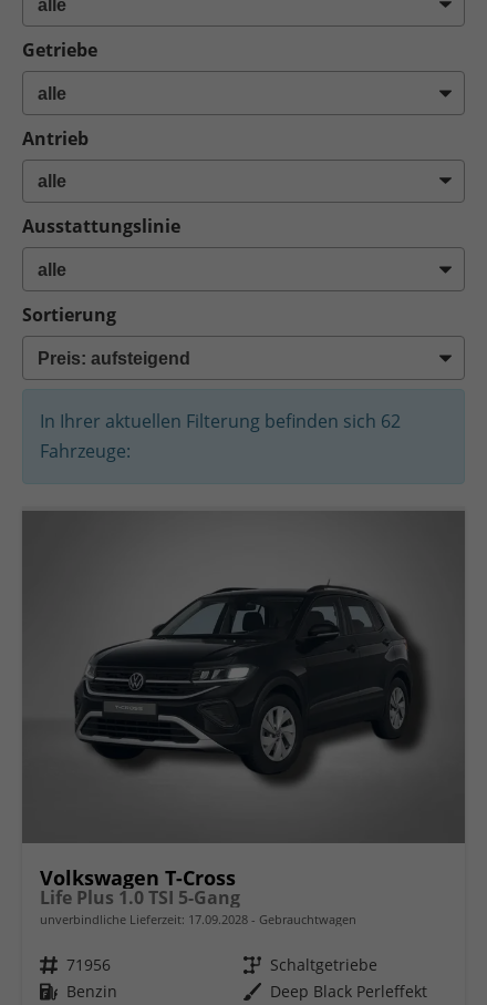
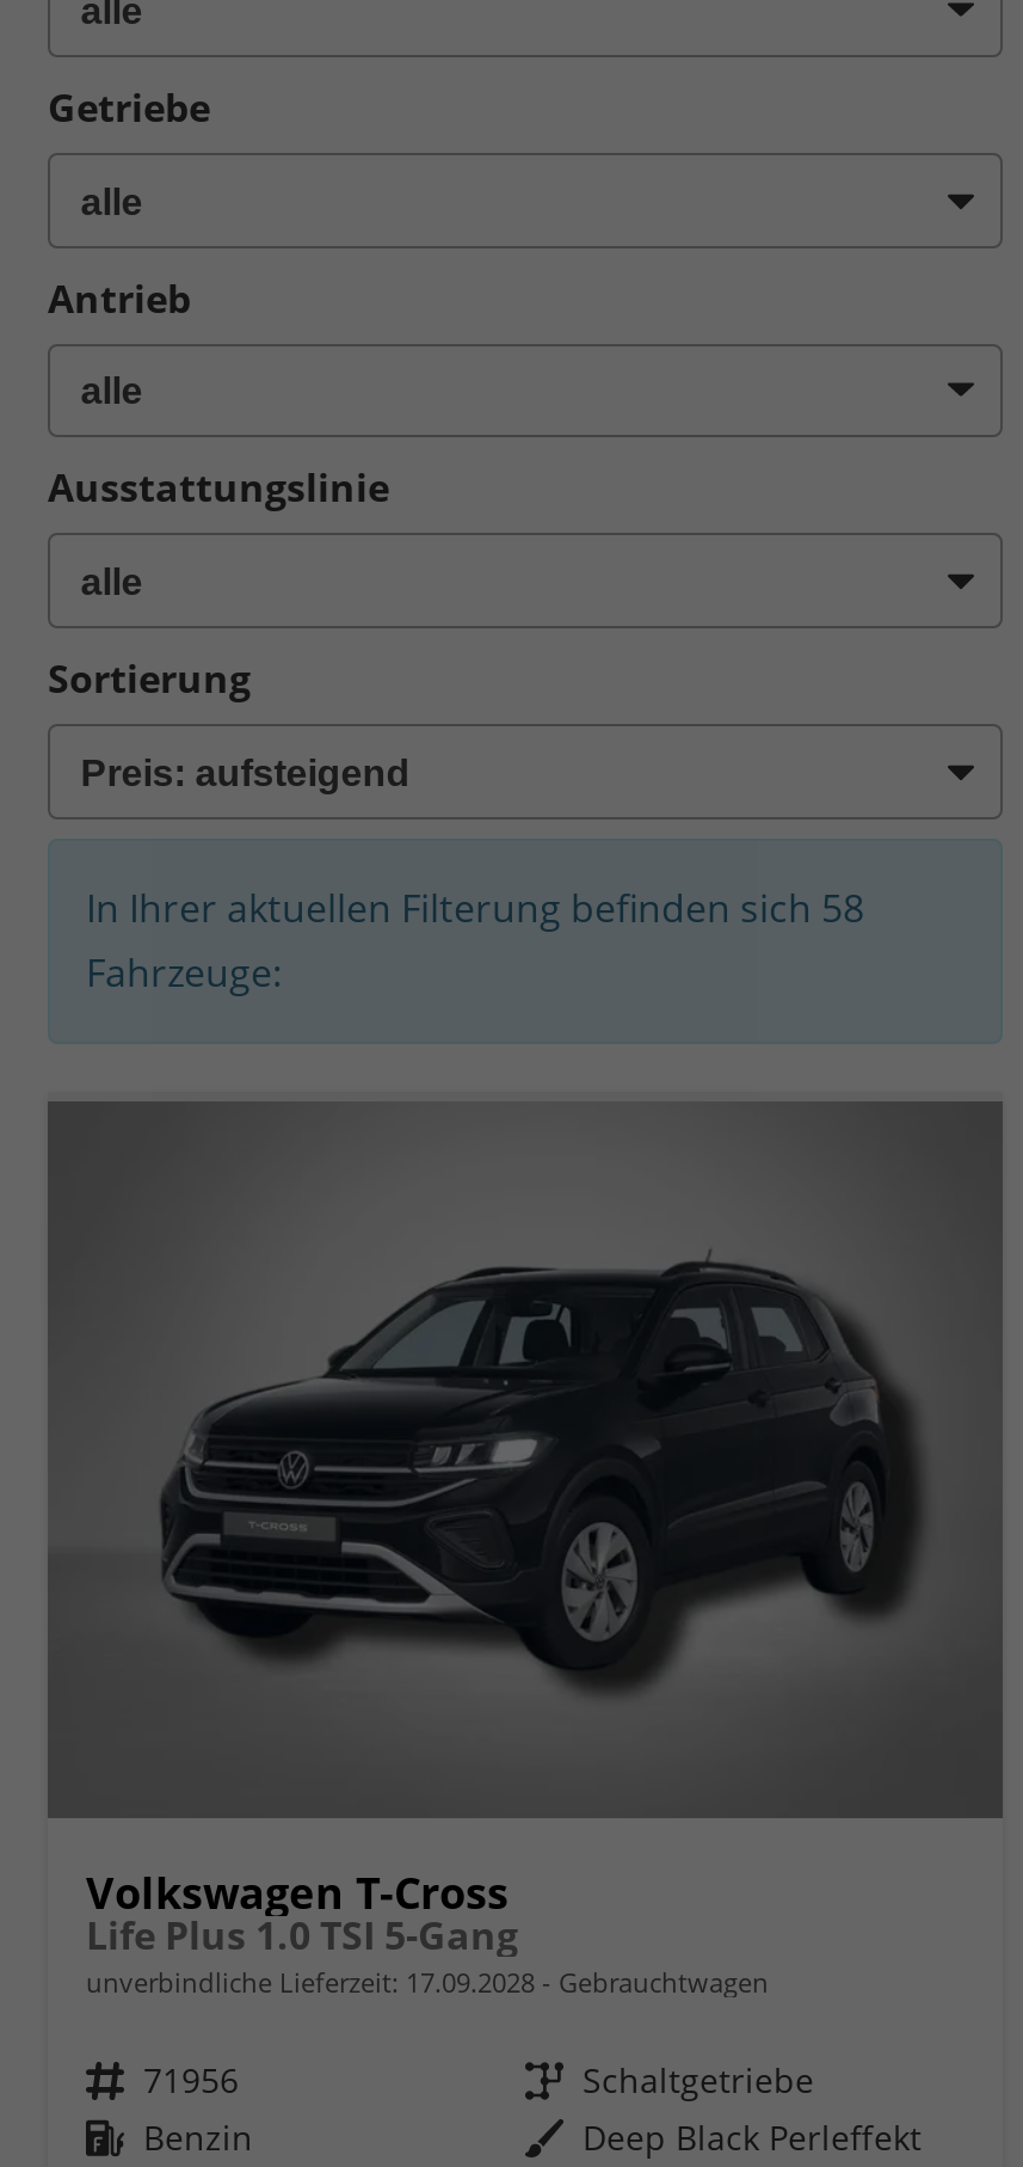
[40,408,401,433] In Ihrer aktuellen Filterung befinden sich 62 -> [86,881,864,933] In Ihrer aktuellen Filterung befinden sich 58

